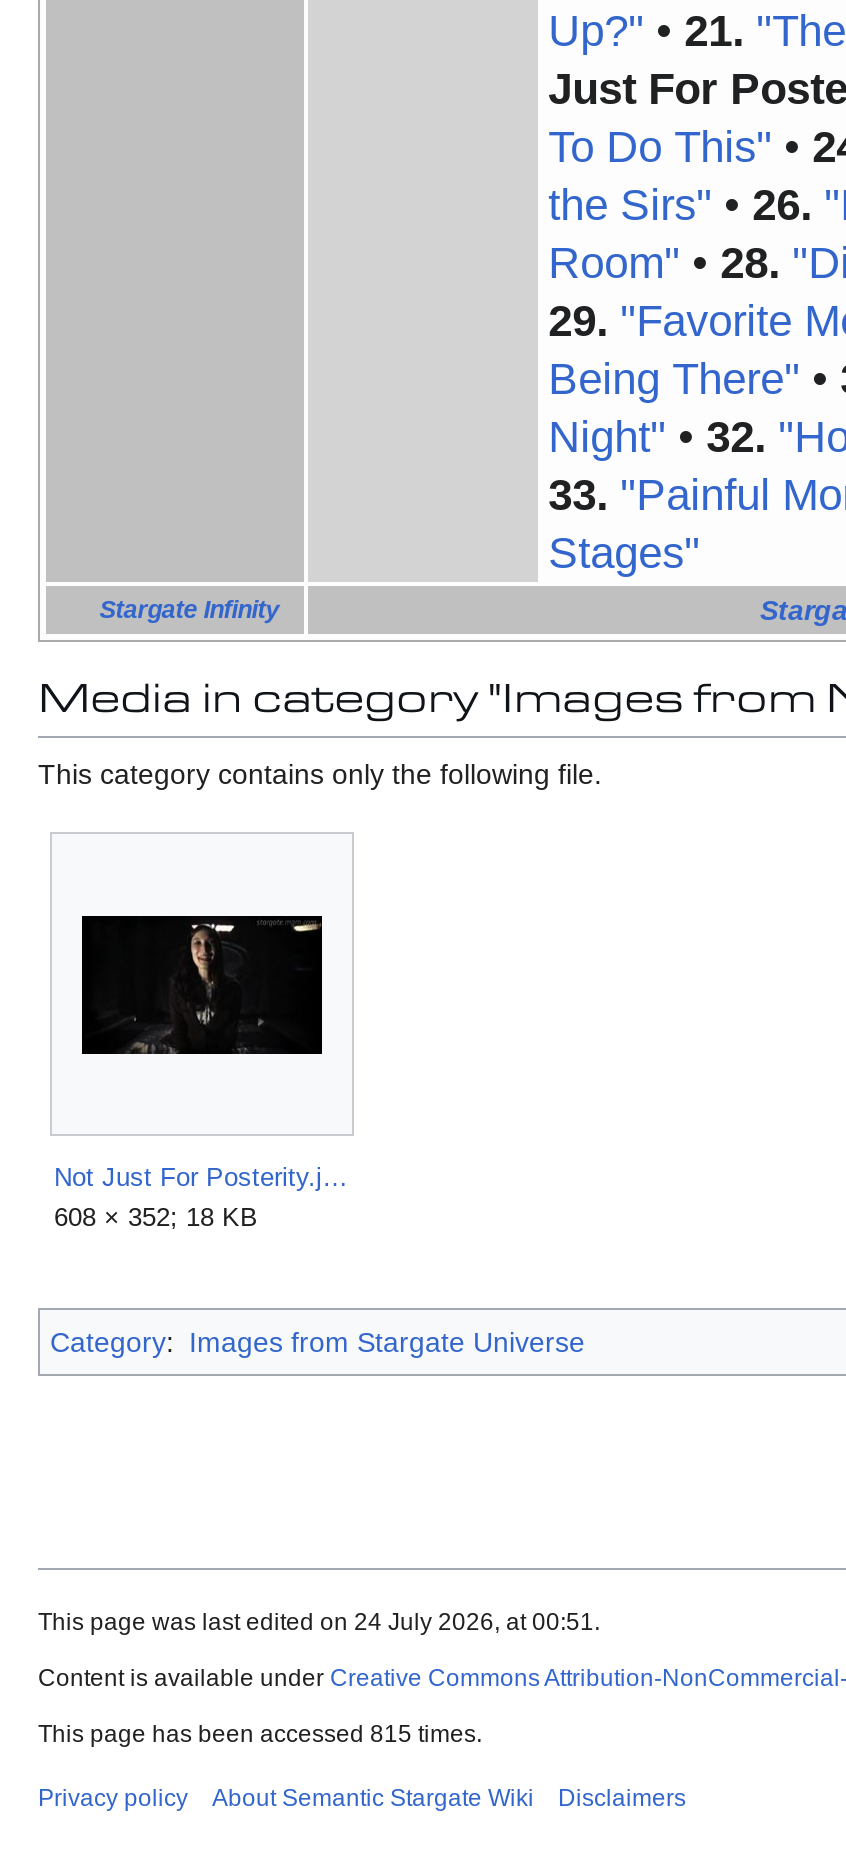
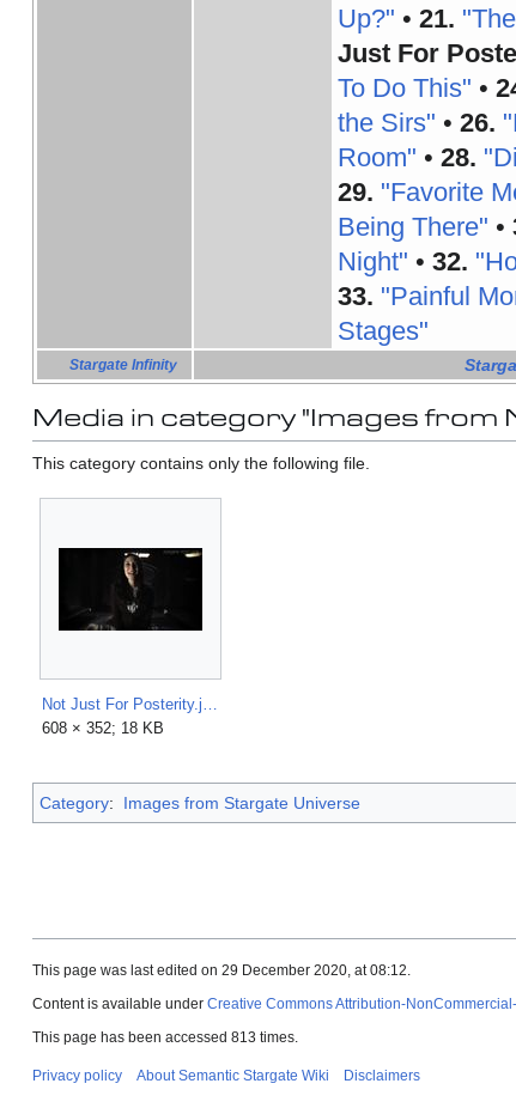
[38,1607,600,1635] This page was last edited on 24 July 2026, at 00:51. -> [32,961,411,978] This page was last edited on 29 December 2020, at 08:12.
[38,1719,482,1747] This page has been accessed 815 times. -> [32,1028,298,1045] This page has been accessed 813 times.

